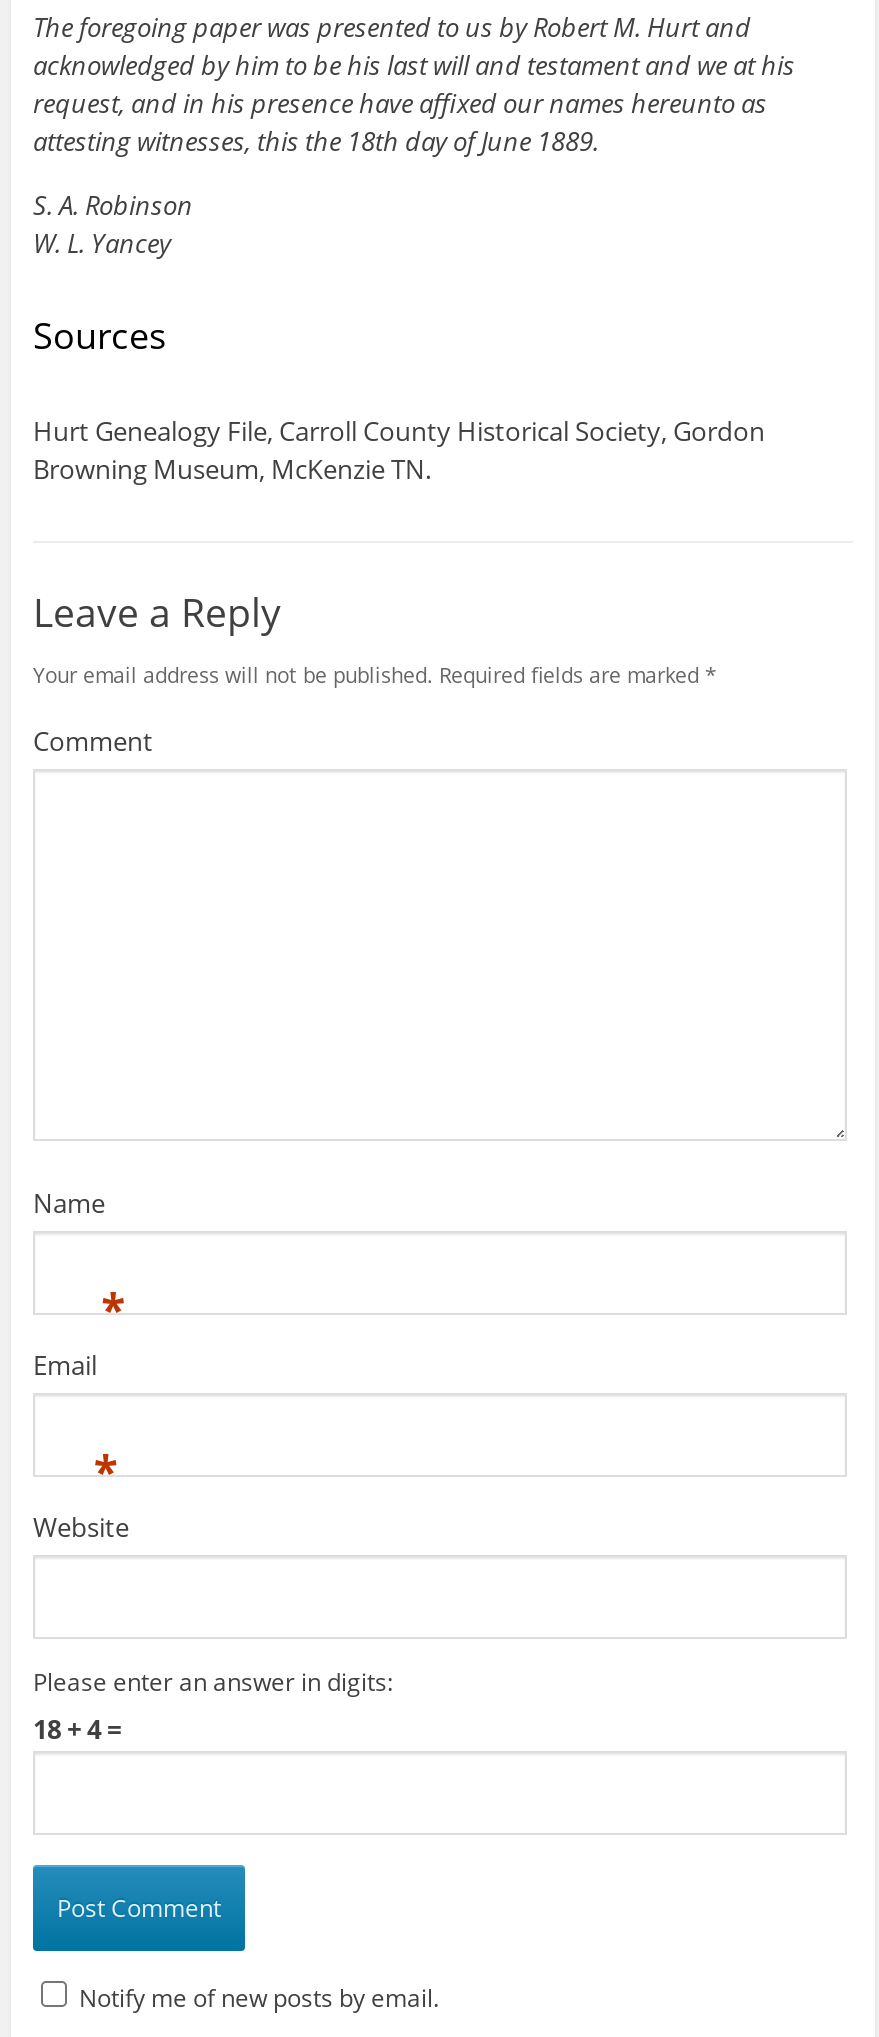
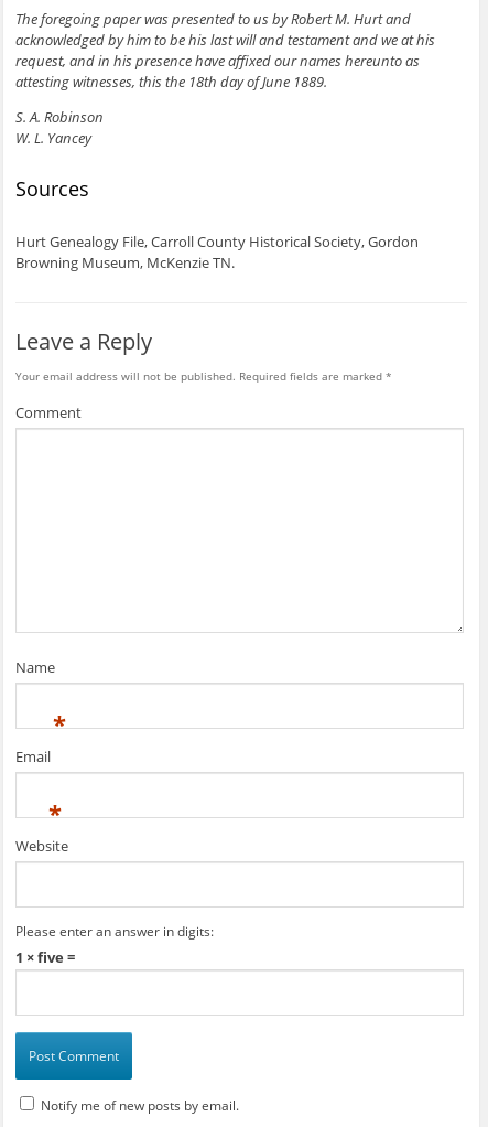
[33,1711,121,1747] 18 + 4 = -> [15,947,75,967] 1 × five =

